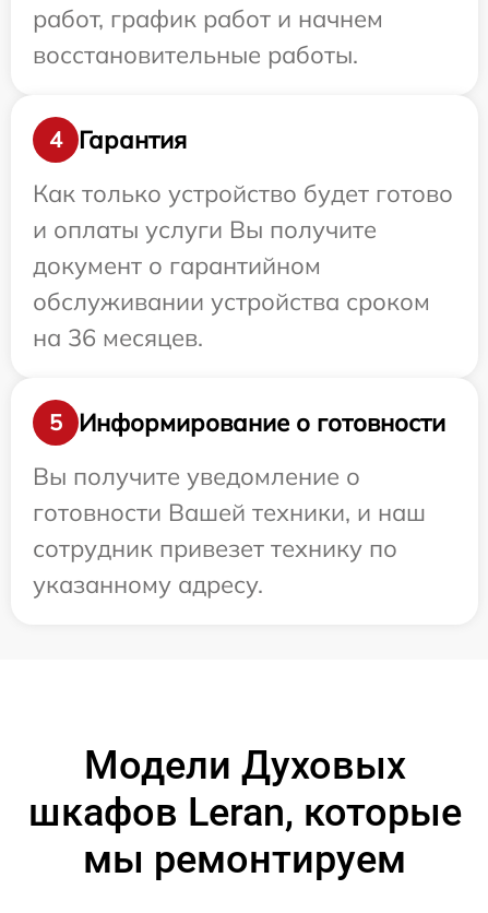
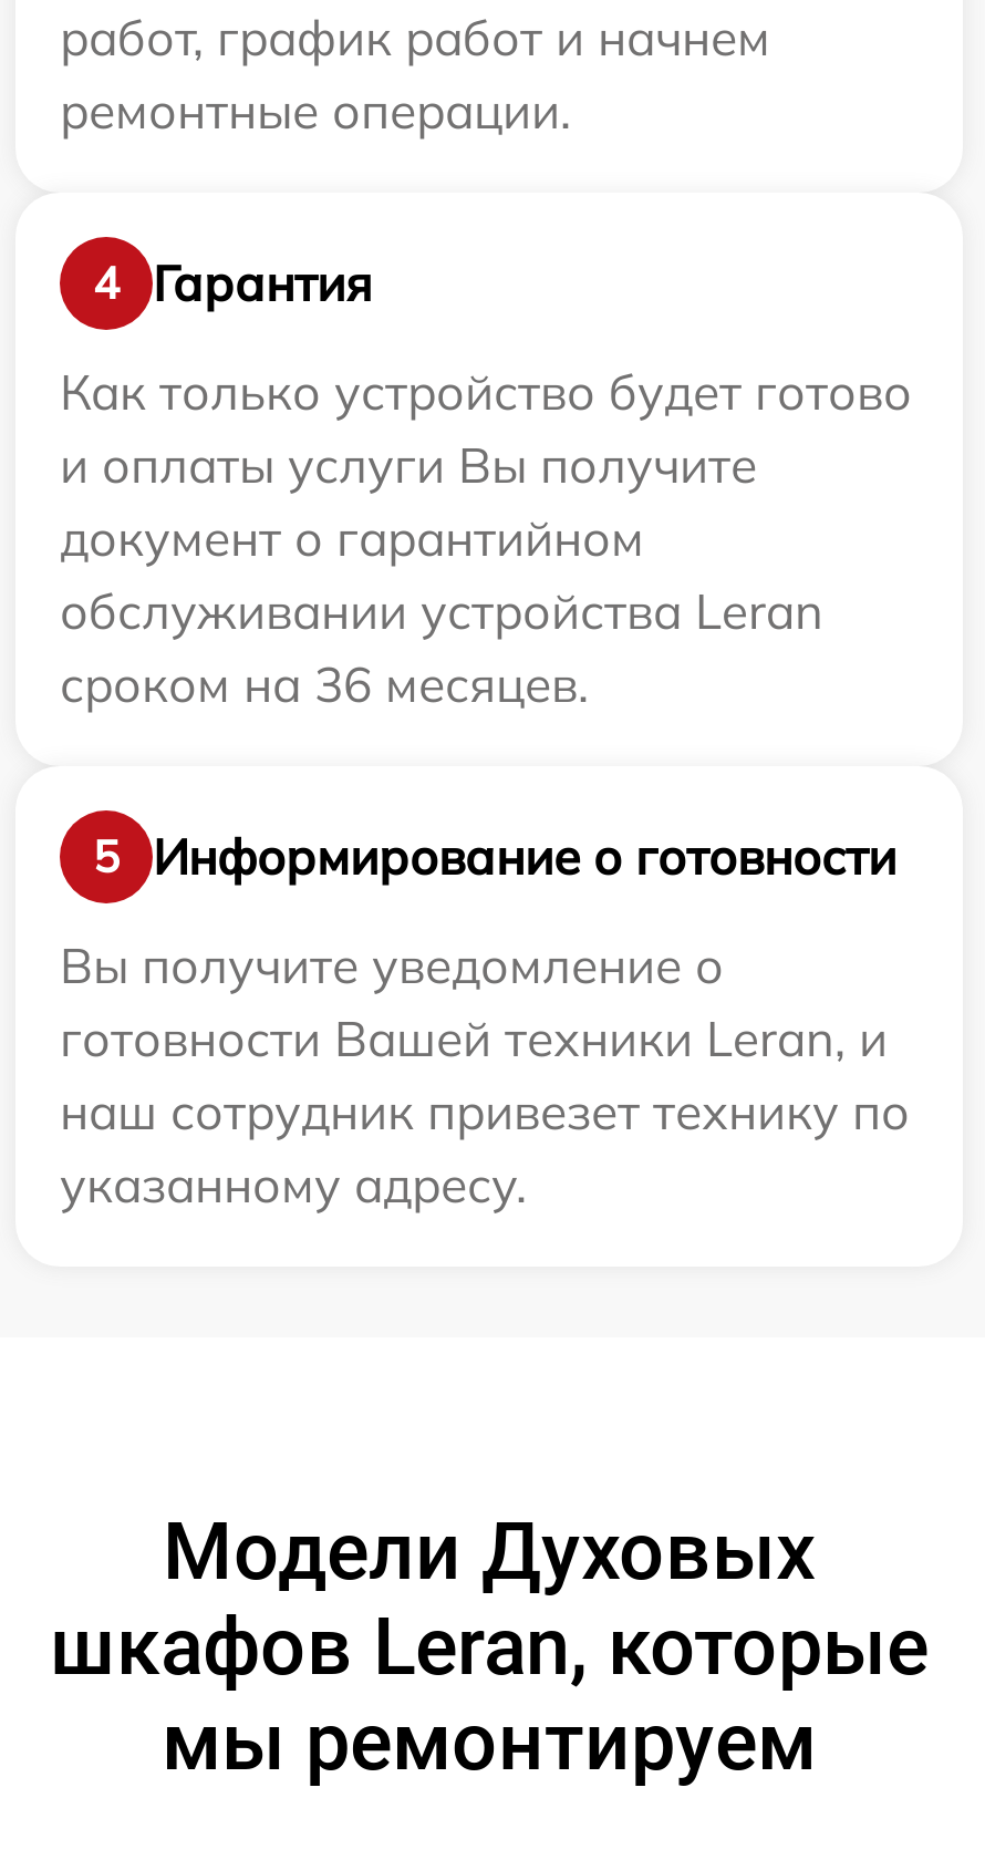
[33,40,358,70] восстановительные работы. -> [60,81,571,143] ремонтные операции.
[33,287,430,353] обслуживании устройства сроком | на 36 месяцев. -> [60,581,823,716] обслуживании устройства Leran | сроком на 36 месяцев.
[33,497,426,564] готовности Вашей техники, и наш | сотрудник привезет технику по -> [60,1008,910,1143] готовности Вашей техники Leran, и | наш сотрудник привезет технику по

